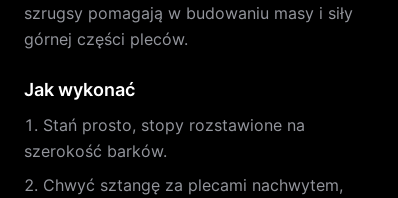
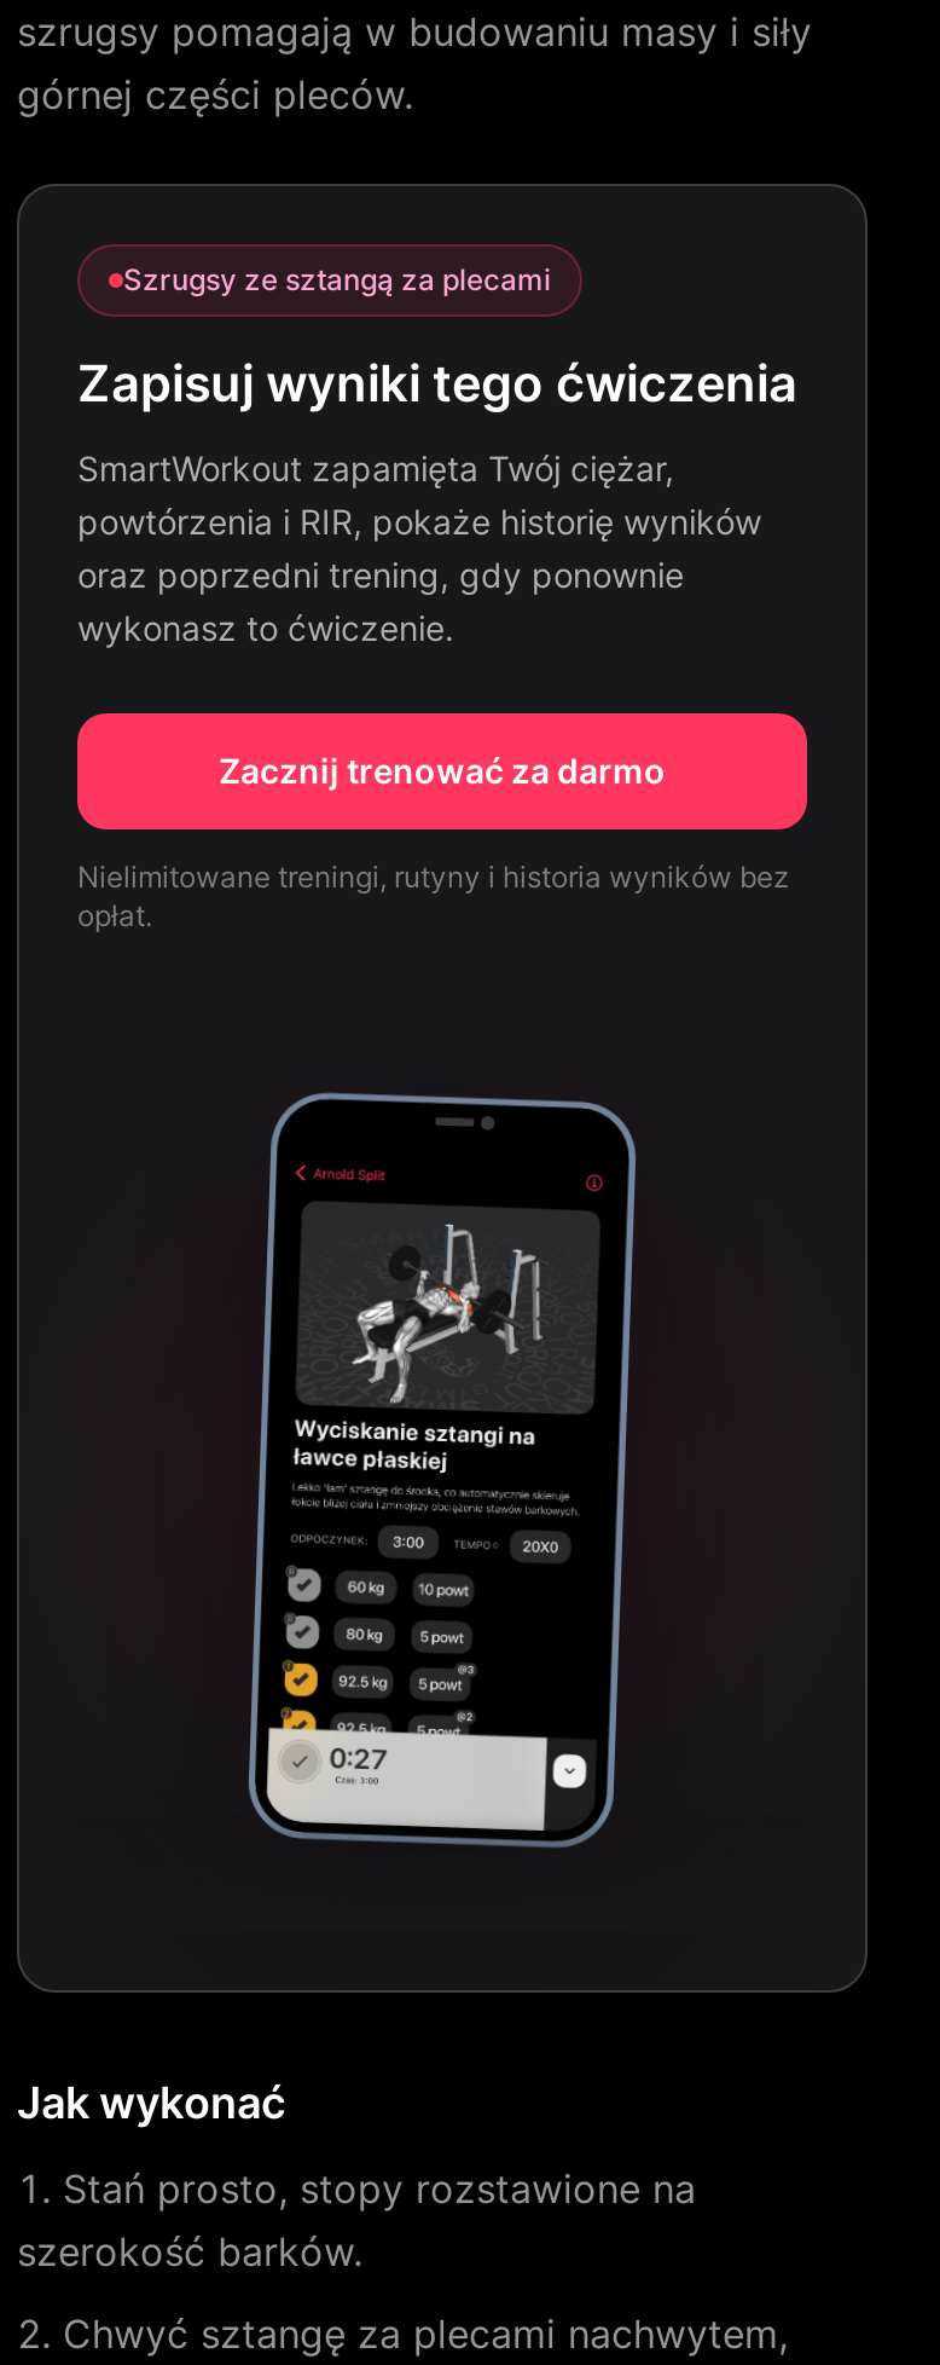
none -> [17,184,868,1993] [image] | Szrugsy ze sztangą za plecami | Zapisuj wyniki tego ćwiczenia | SmartWorkout zapamięta Twój ciężar, | powtórzenia i RIR, pokaże historię wyników | oraz poprzedni trening, gdy ponownie | wykonasz to ćwiczenie. | Zacznij trenować za darmo | Nielimitowane treningi, rutyny i historia wyników bez | opłat.

